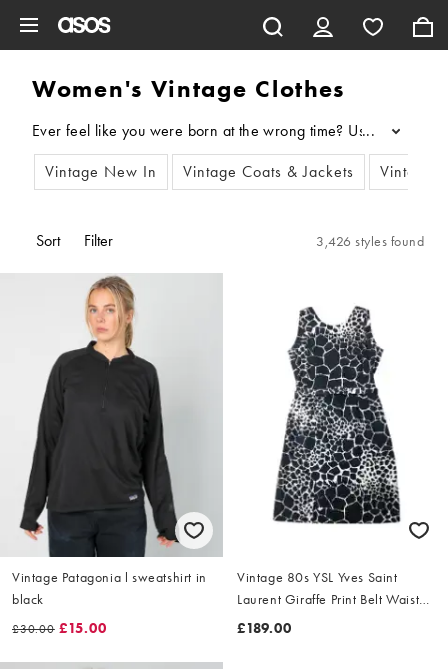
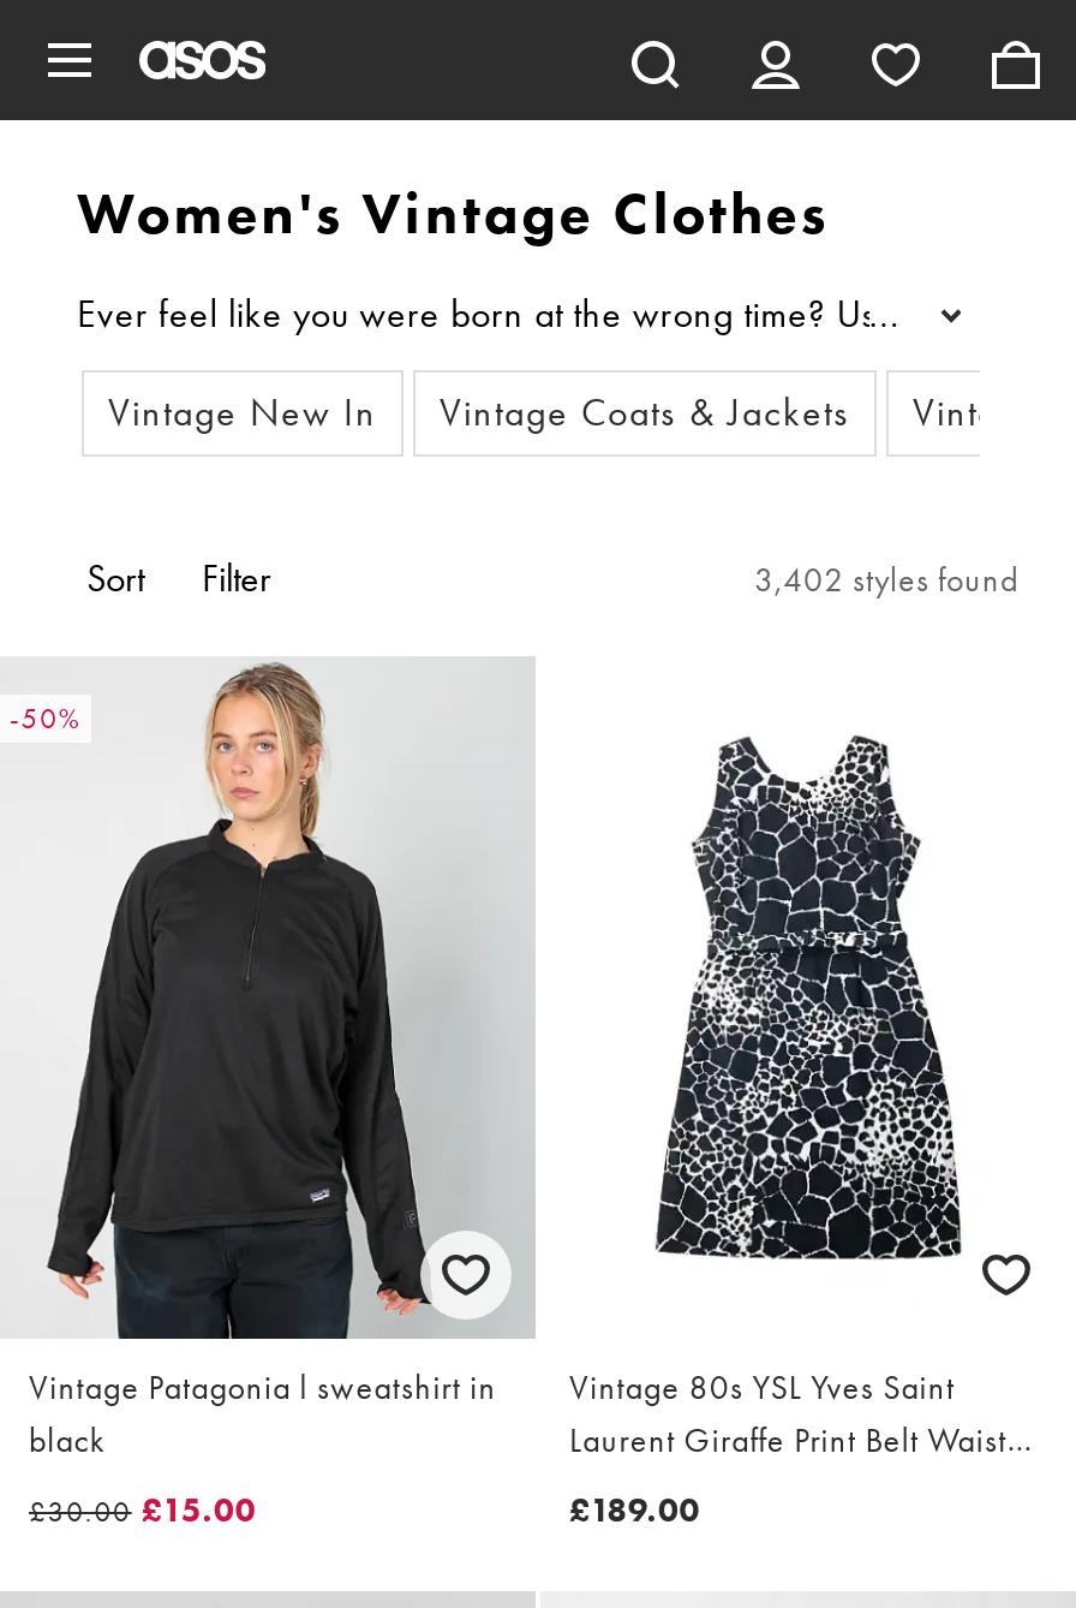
[316,232,424,250] 3,426 styles found -> [10,558,1018,738] 3,402 styles found | -50%

